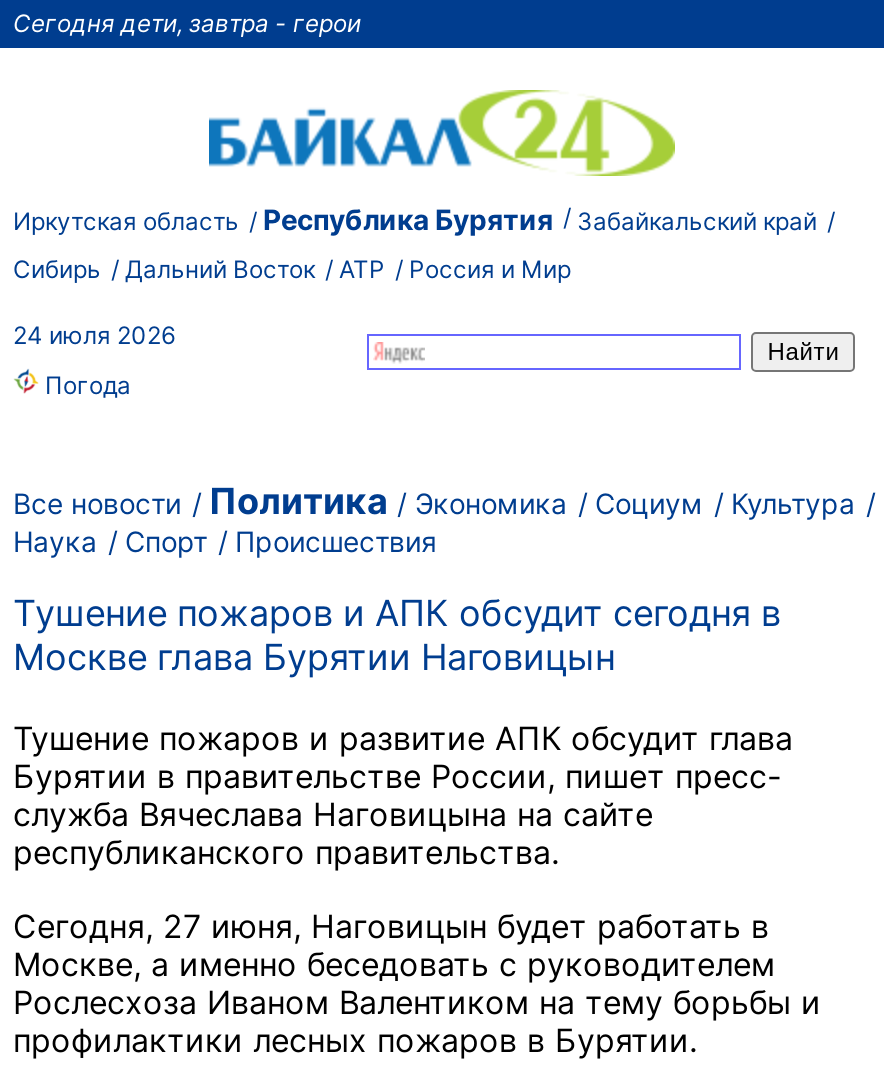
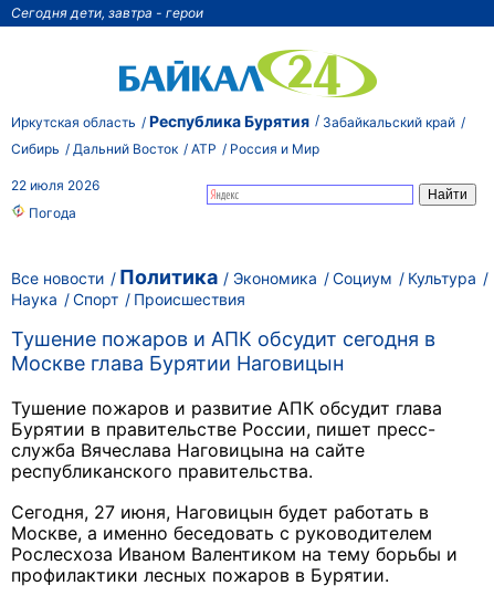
[13,320,175,350] 24 июля 2026 -> [11,177,99,194] 22 июля 2026

